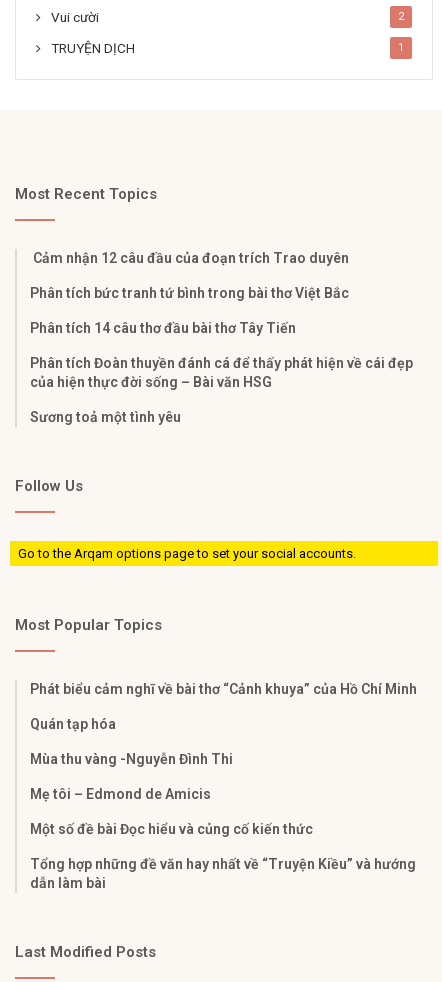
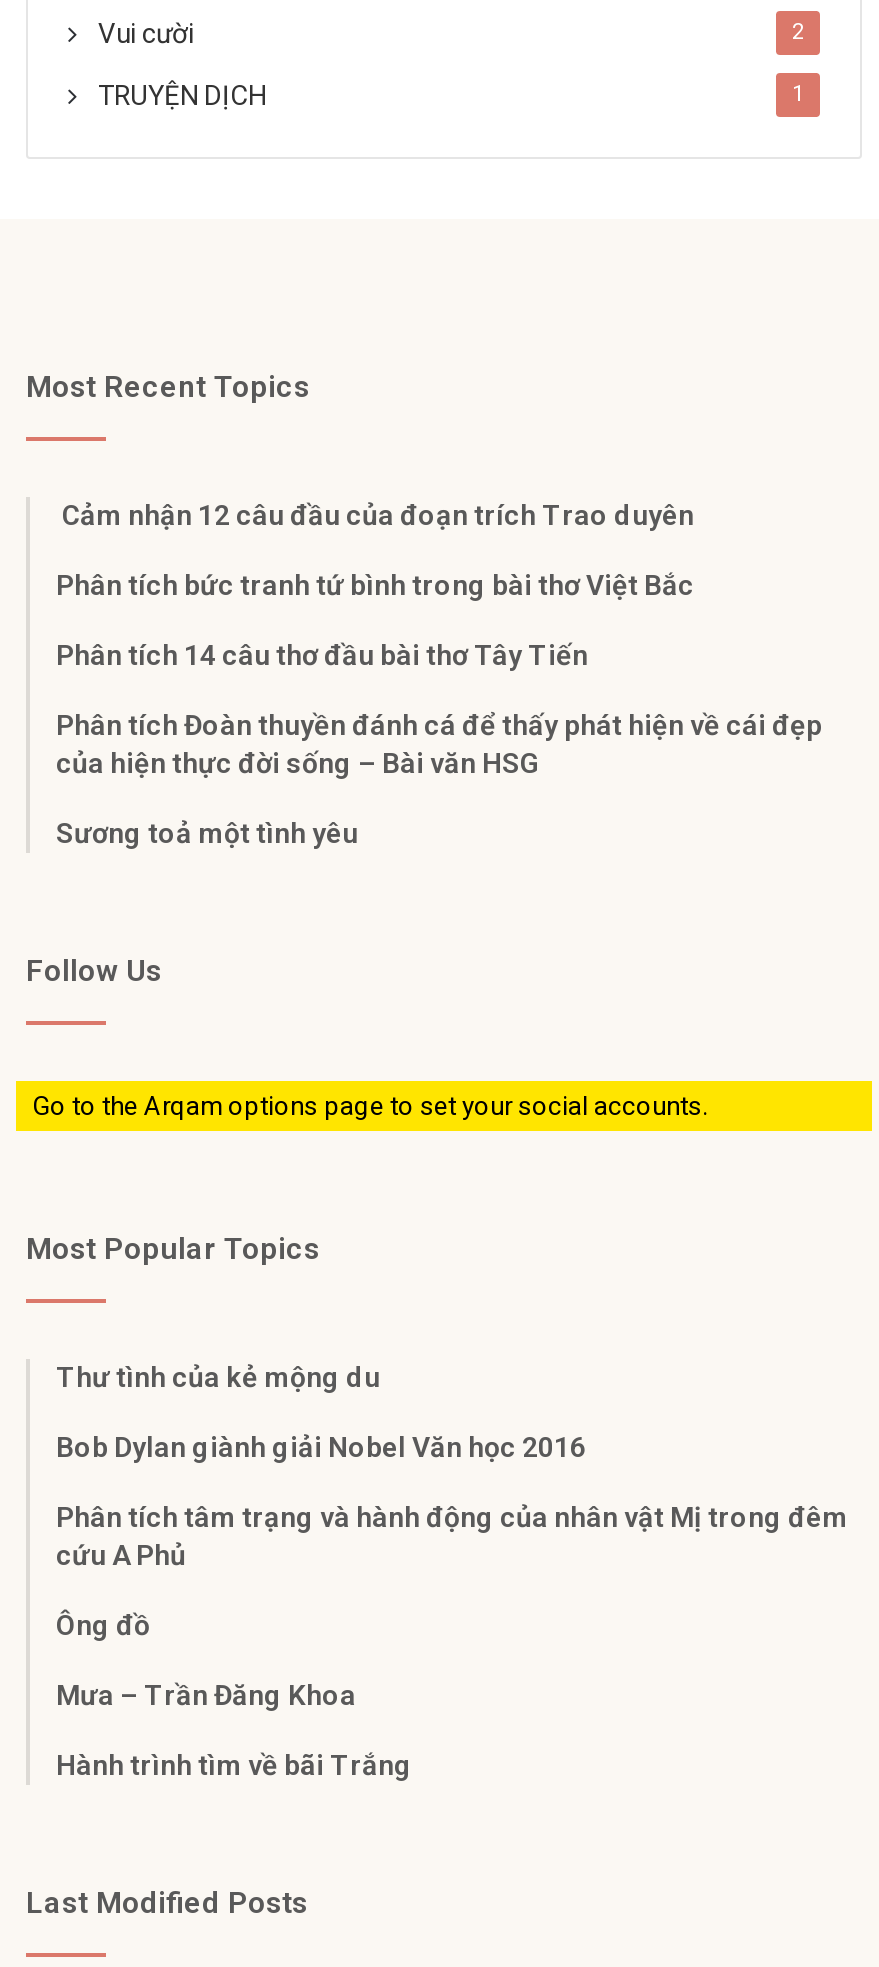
[30,681,417,697] Phát biểu cảm nghĩ về bài thơ “Cảnh khuya” của Hồ Chí Minh -> [56,1360,380,1392] Thư tình của kẻ mộng du
[30,716,116,732] Quán tạp hóa -> [56,1430,586,1462] Bob Dylan giành giải Nobel Văn học 2016
[30,751,233,767] Mùa thu vàng -Nguyễn Đình Thi -> [56,1500,848,1570] Phân tích tâm trạng và hành động của nhân vật Mị trong đêm | cứu A Phủ
[30,786,211,802] Mẹ tôi – Edmond de Amicis -> [56,1608,150,1640] Ông đồ
[30,821,313,837] Một số đề bài Đọc hiểu và củng cố kiến thức -> [56,1678,356,1710] Mưa – Trần Đăng Khoa
[30,856,416,891] Tổng hợp những đề văn hay nhất về “Truyện Kiều” và hướng | dẫn làm bài -> [56,1748,412,1780] Hành trình tìm về bãi Trắng

